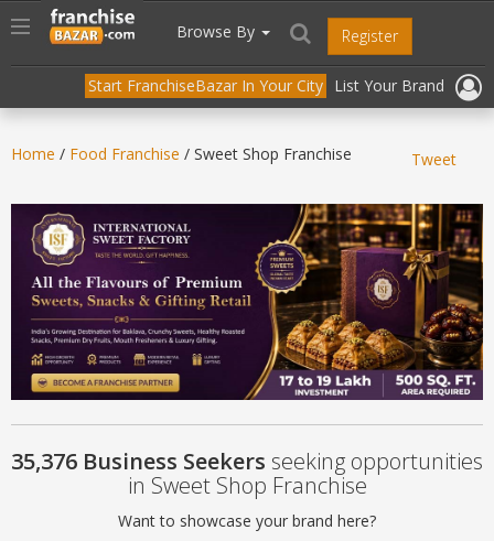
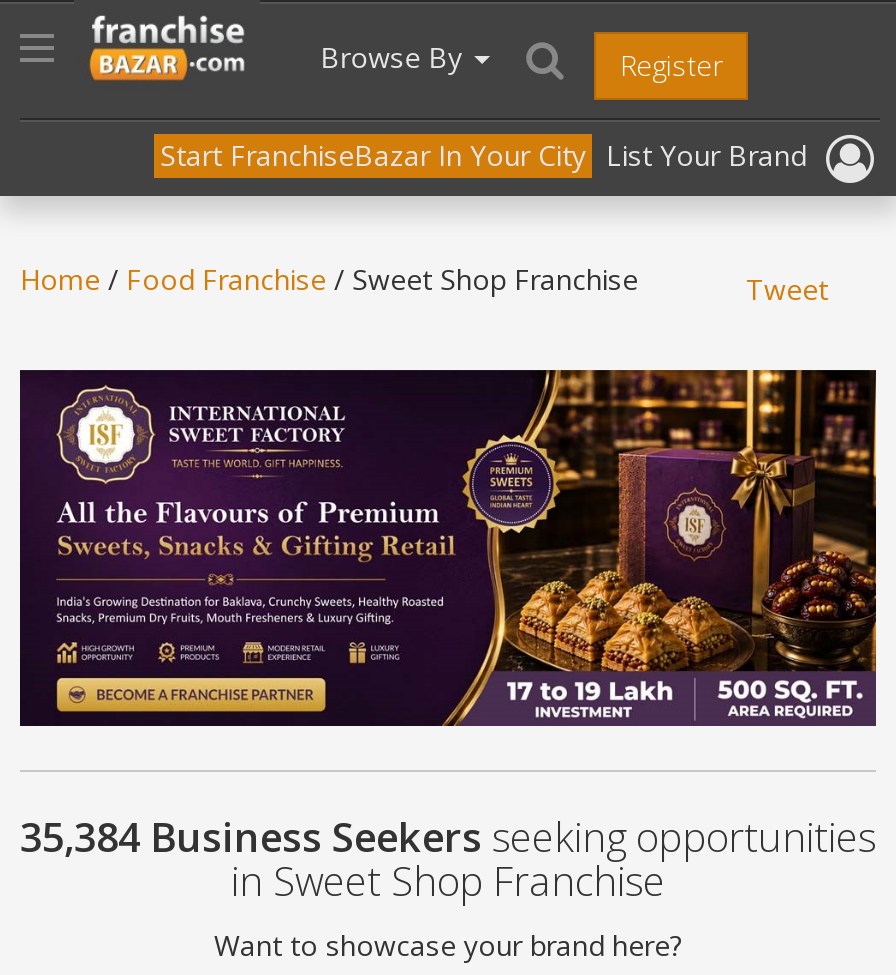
[11,446,483,476] 35,376 Business Seekers seeking opportunities -> [20,809,876,863] 35,384 Business Seekers seeking opportunities

